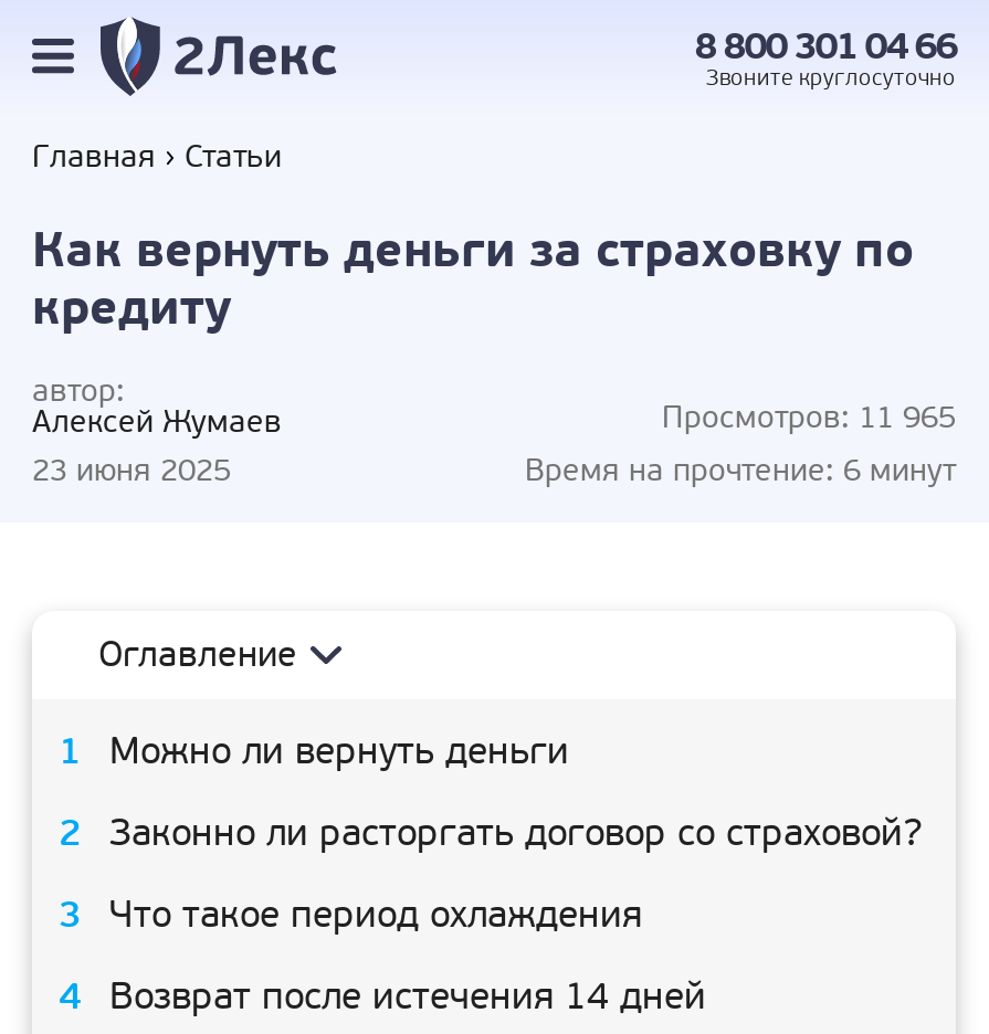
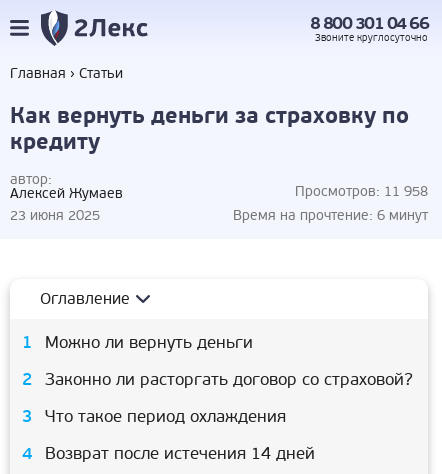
[662,399,956,436] Просмотров: 11 965 -> [295,183,428,200] Просмотров: 11 958

